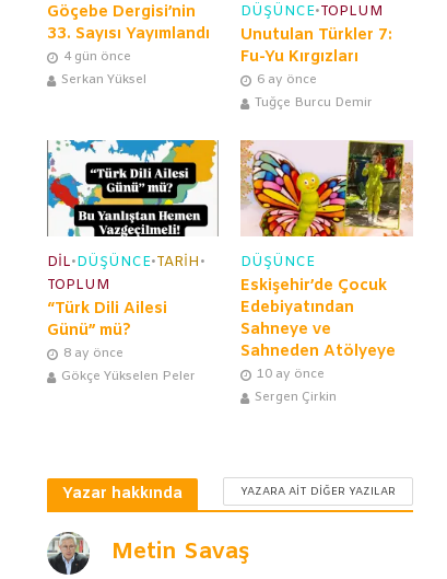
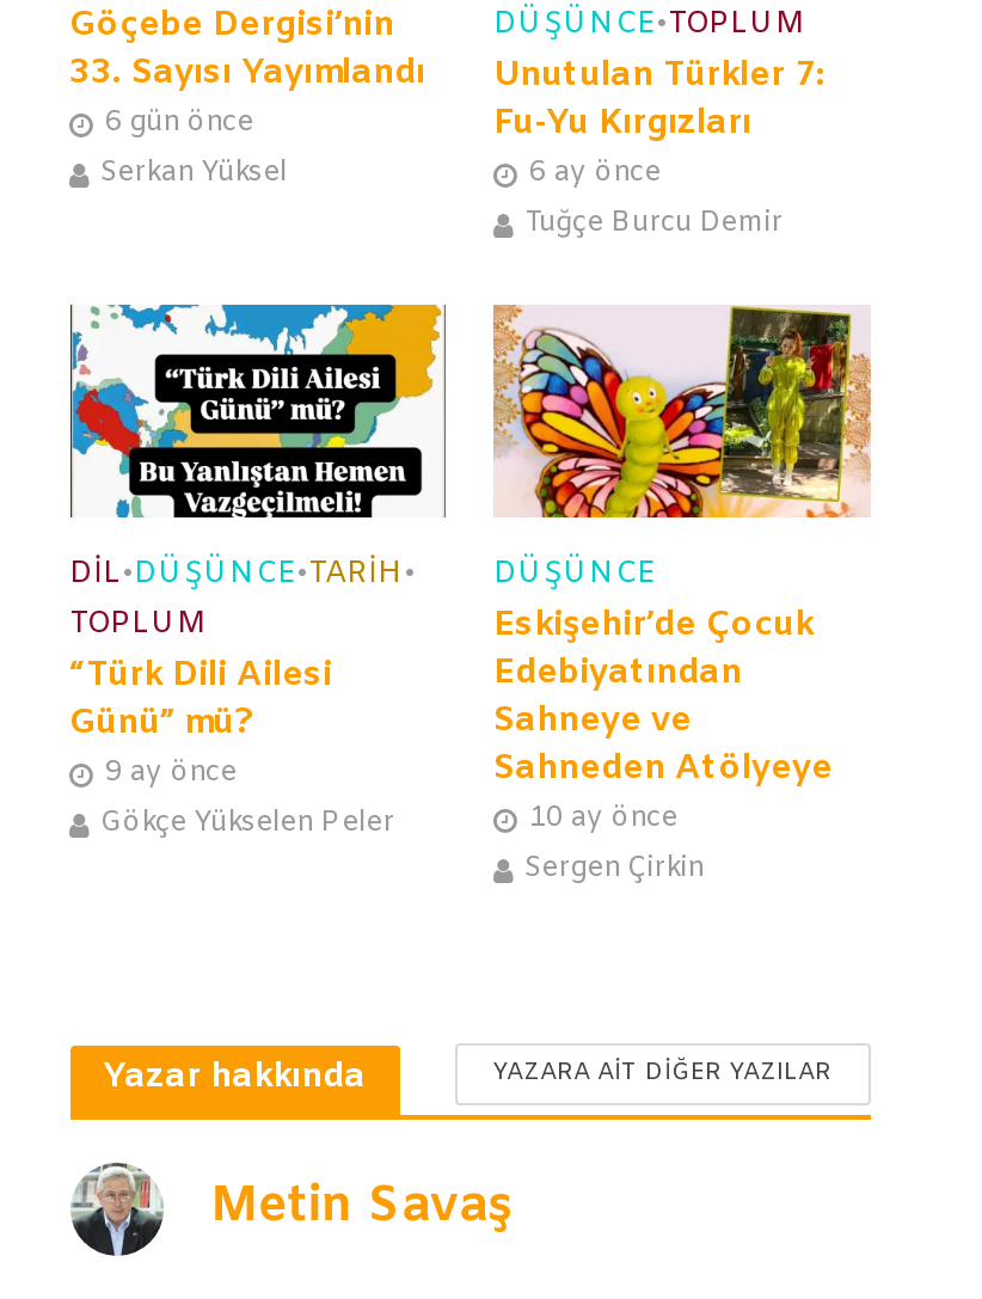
[63,48,131,66] 4 gün önce -> [105,105,253,144] 6 gün önce
[63,345,123,362] 8 ay önce -> [105,754,237,792] 9 ay önce

